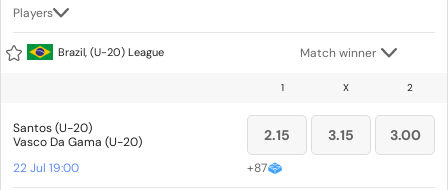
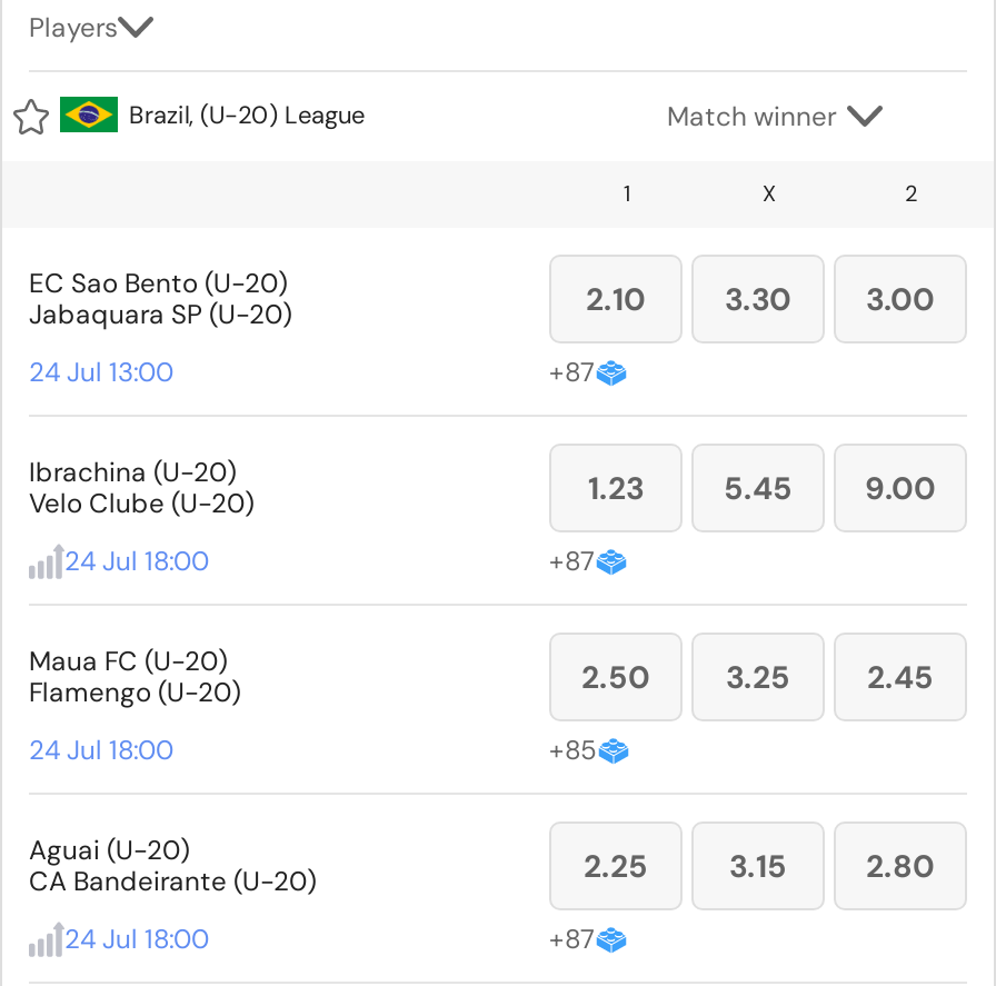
[13,120,290,150] Santos (U-20) | Vasco Da Gama (U-20) | 2.15 -> [29,266,936,899] EC Sao Bento (U-20) | Jabaquara SP (U-20) | 2.10 | 3.30 | 3.00 | 24 Jul 13:00 | +87 | Ibrachina (U-20) | Velo Clube (U-20) | 1.23 | 5.45 | 9.00 | 24 Jul 18:00 | +87 | Maua FC (U-20) | Flamengo (U-20) | 2.50 | 3.25 | 2.45 | 24 Jul 18:00 | +85 | Aguai (U-20) | CA Bandeirante (U-20) | 2.25
[328,126,420,144] 3.15 3.00 -> [729,846,935,886] 3.15 2.80
[13,160,79,176] 22 Jul 19:00 -> [64,922,209,957] 24 Jul 18:00

